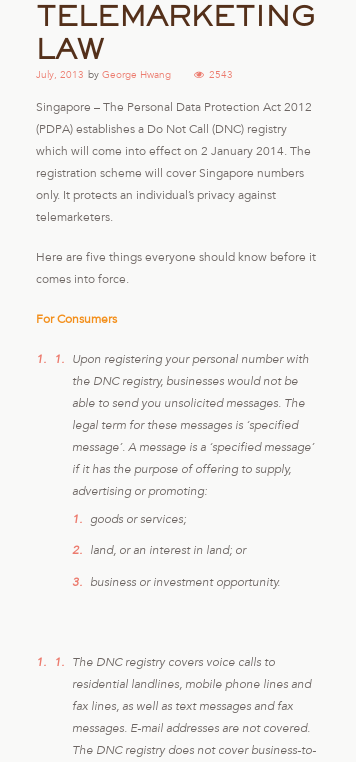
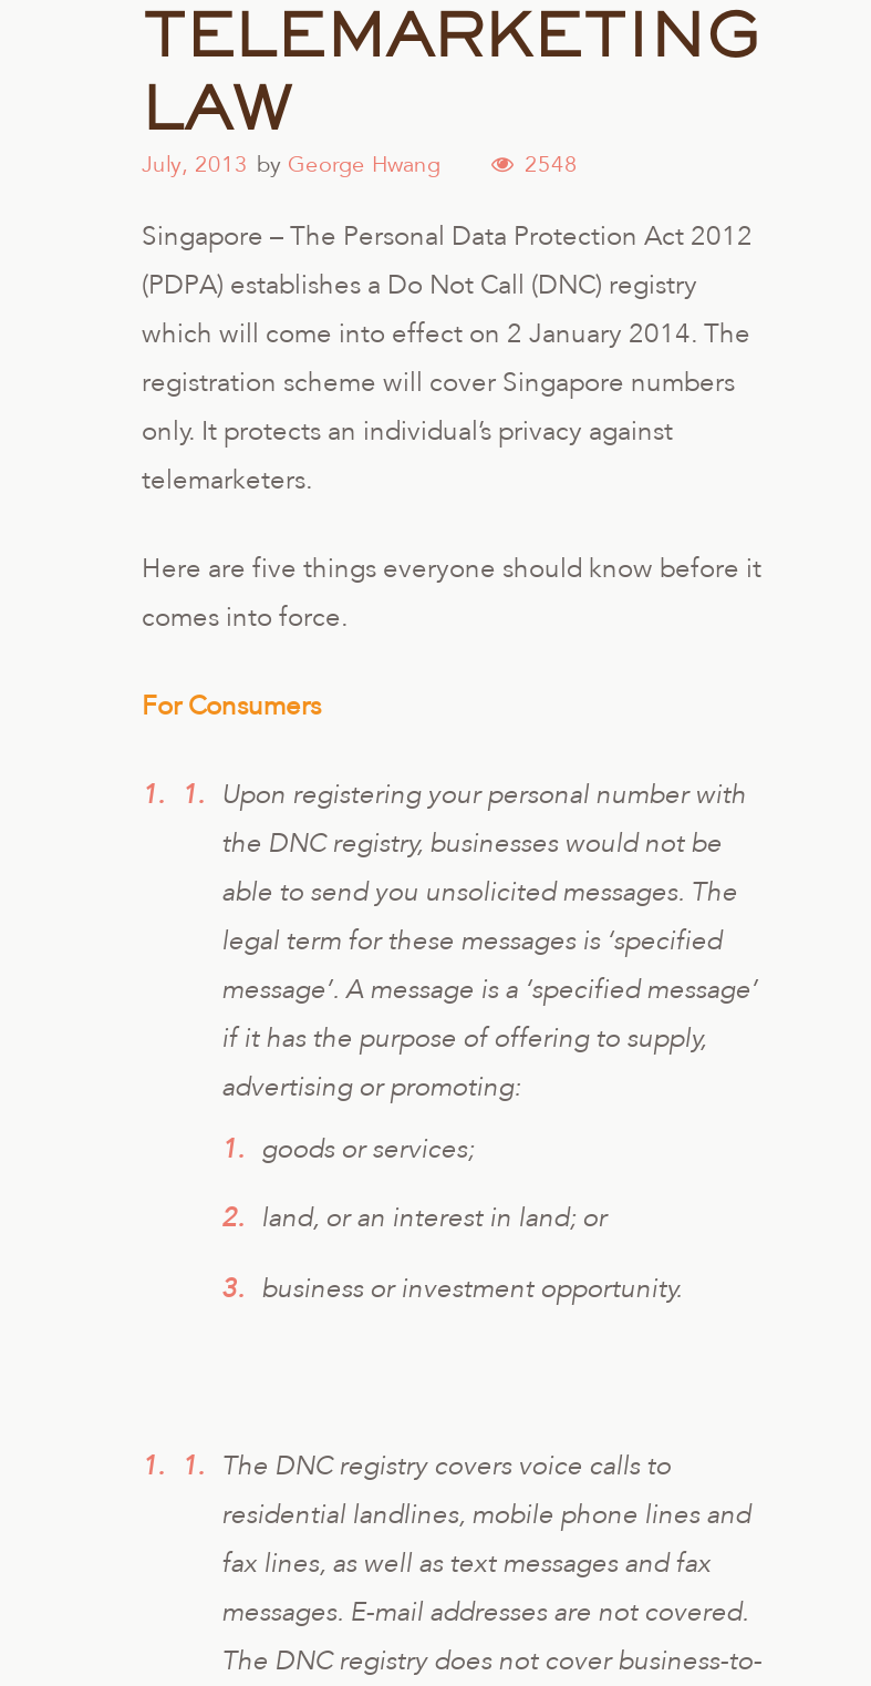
[209,68,233,81] 2543 -> [525,149,578,177] 2548

